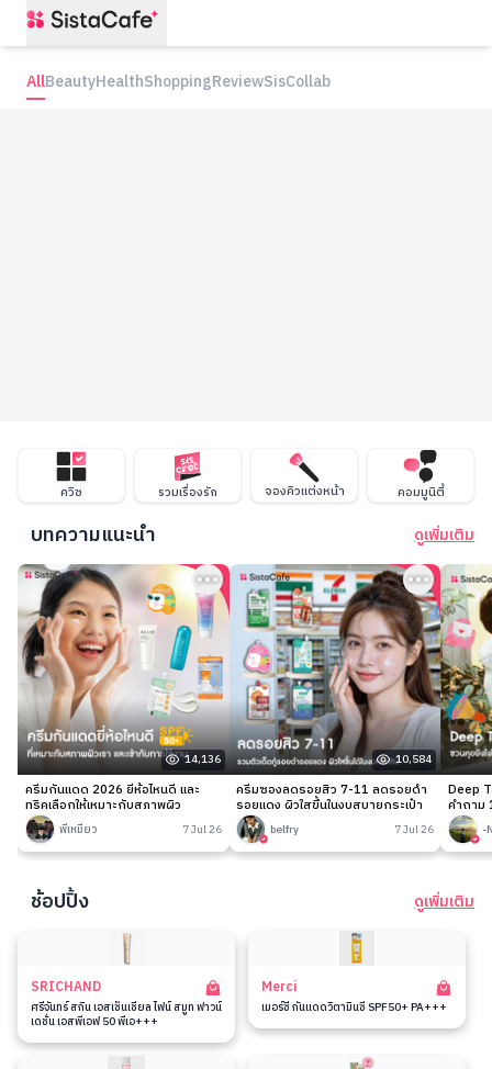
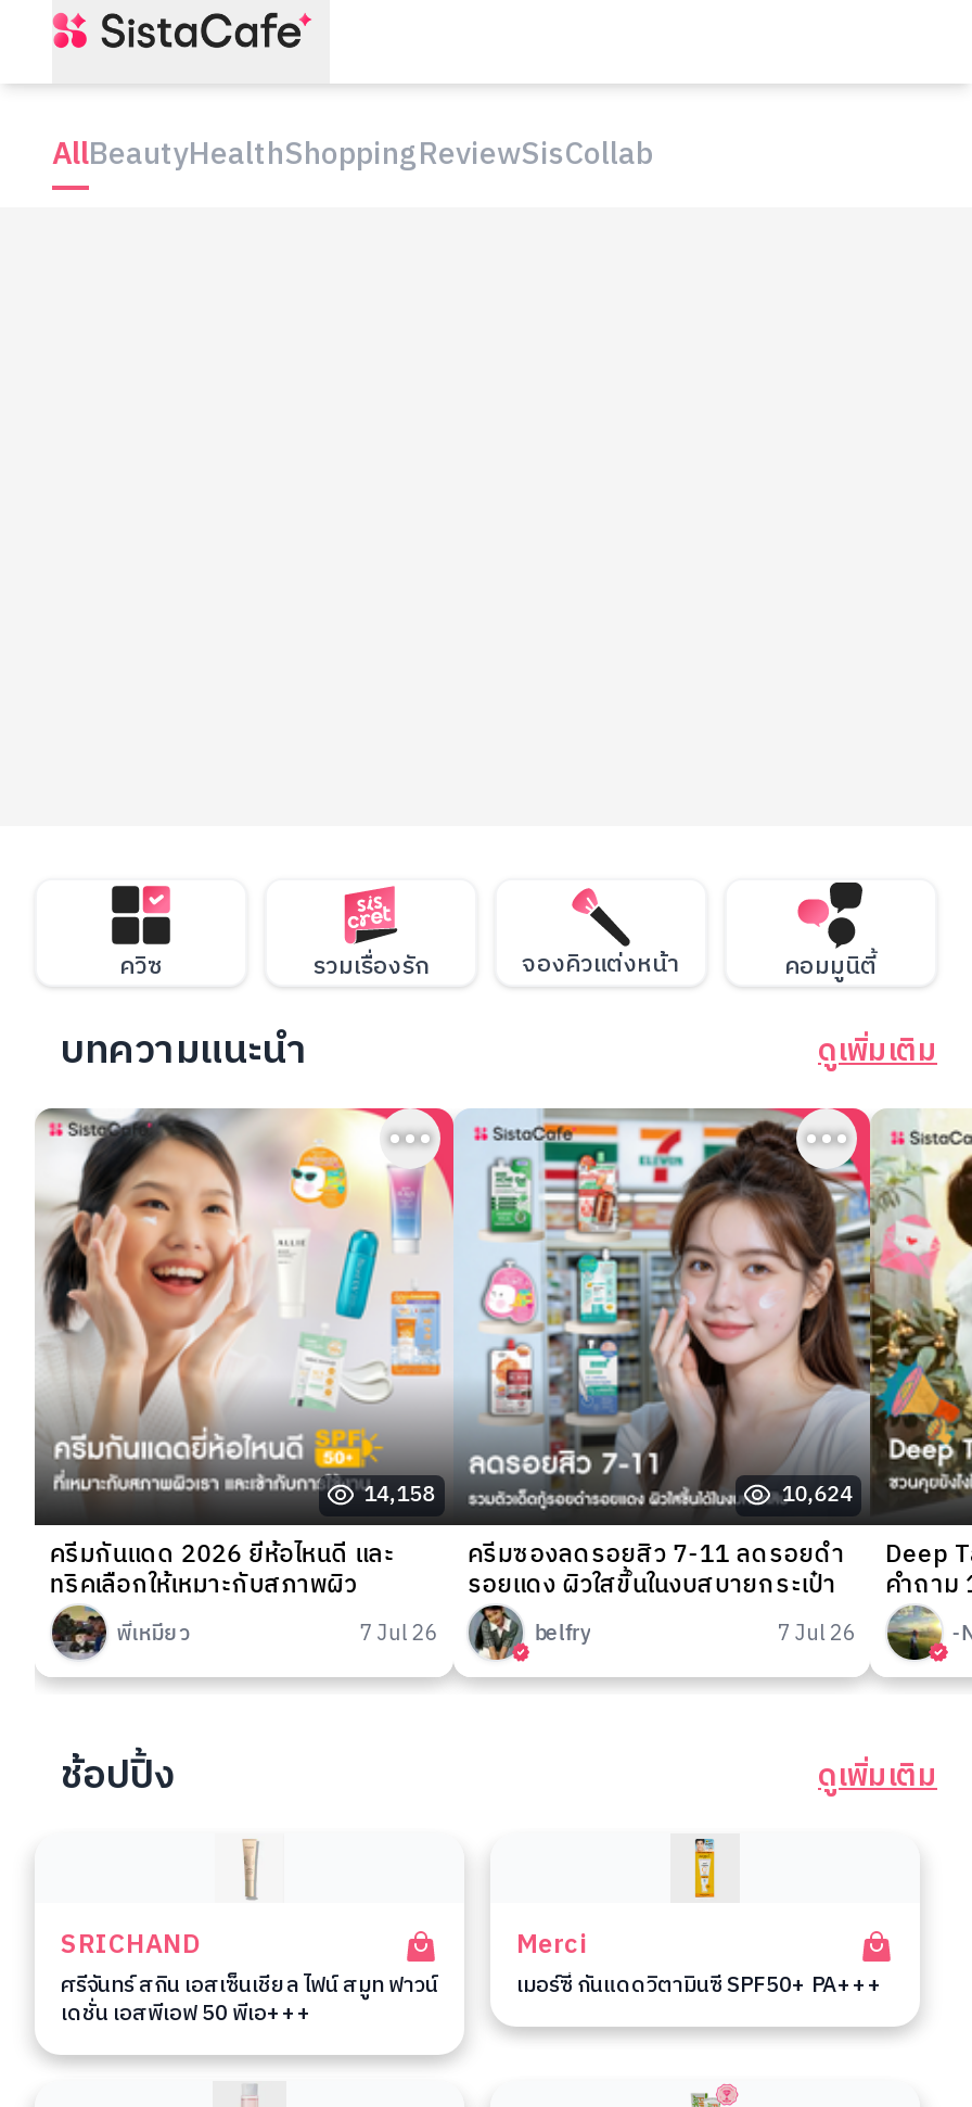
[184,751,220,769] 14,136 -> [364,1478,435,1513] 14,158
[396,751,432,769] 10,584 -> [782,1478,853,1513] 10,624

